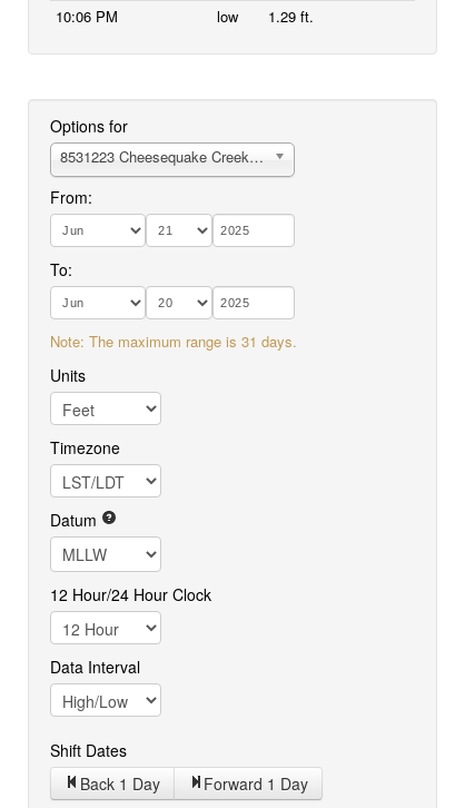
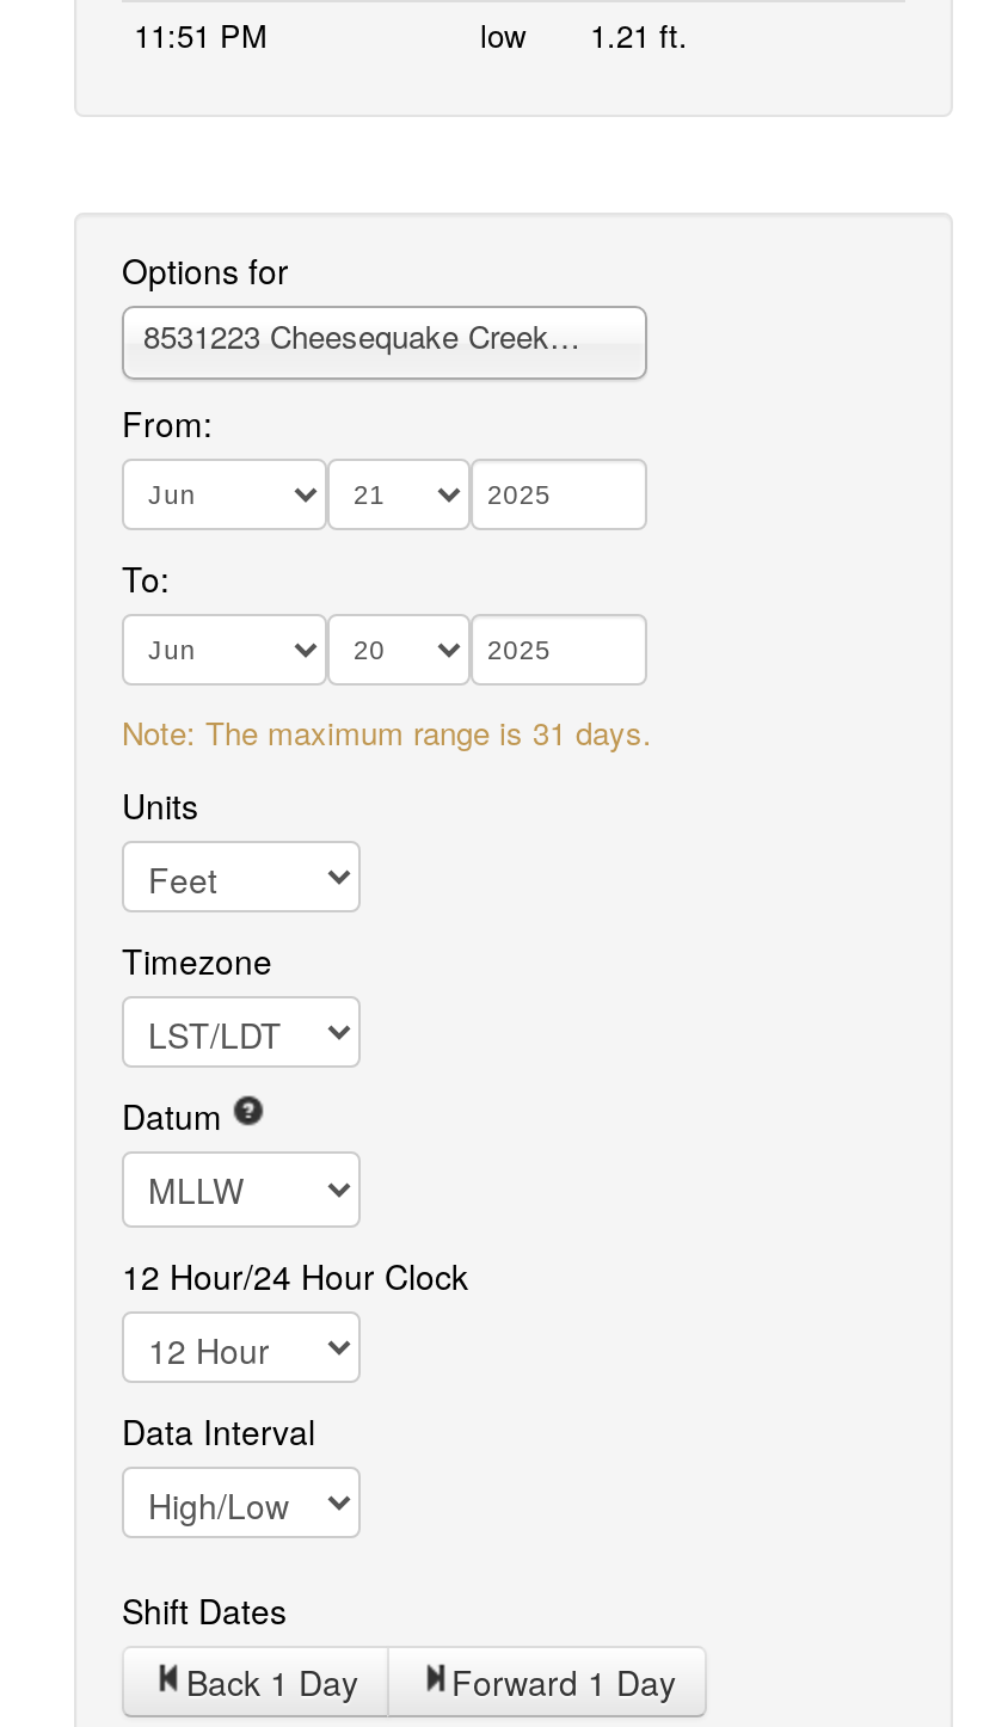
[56,6,118,27] 10:06 PM -> [134,12,268,57] 11:51 PM
[217,6,314,27] low 1.29 ft. -> [480,12,688,57] low 1.21 ft.

